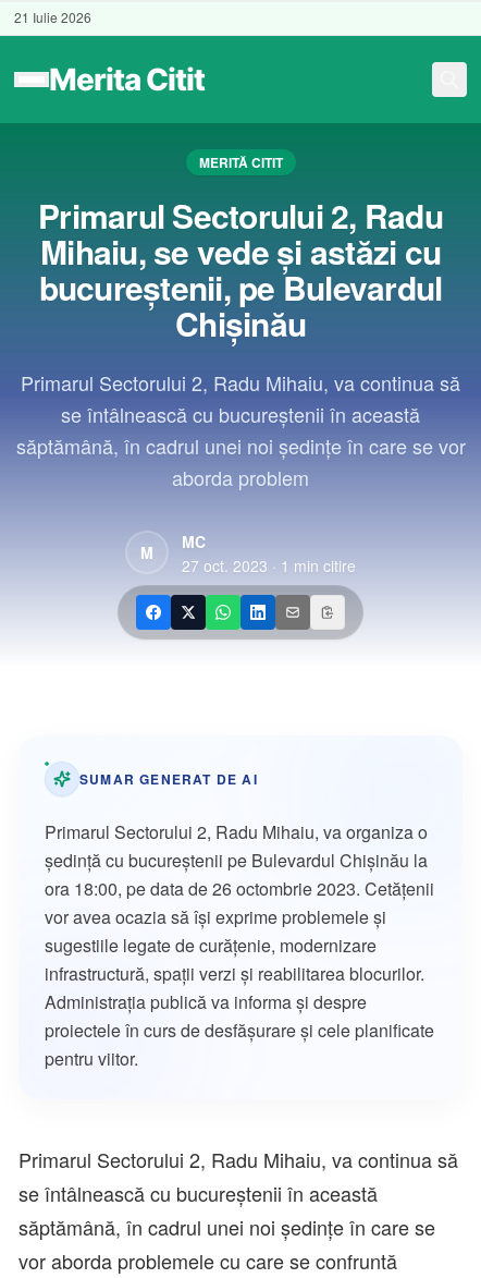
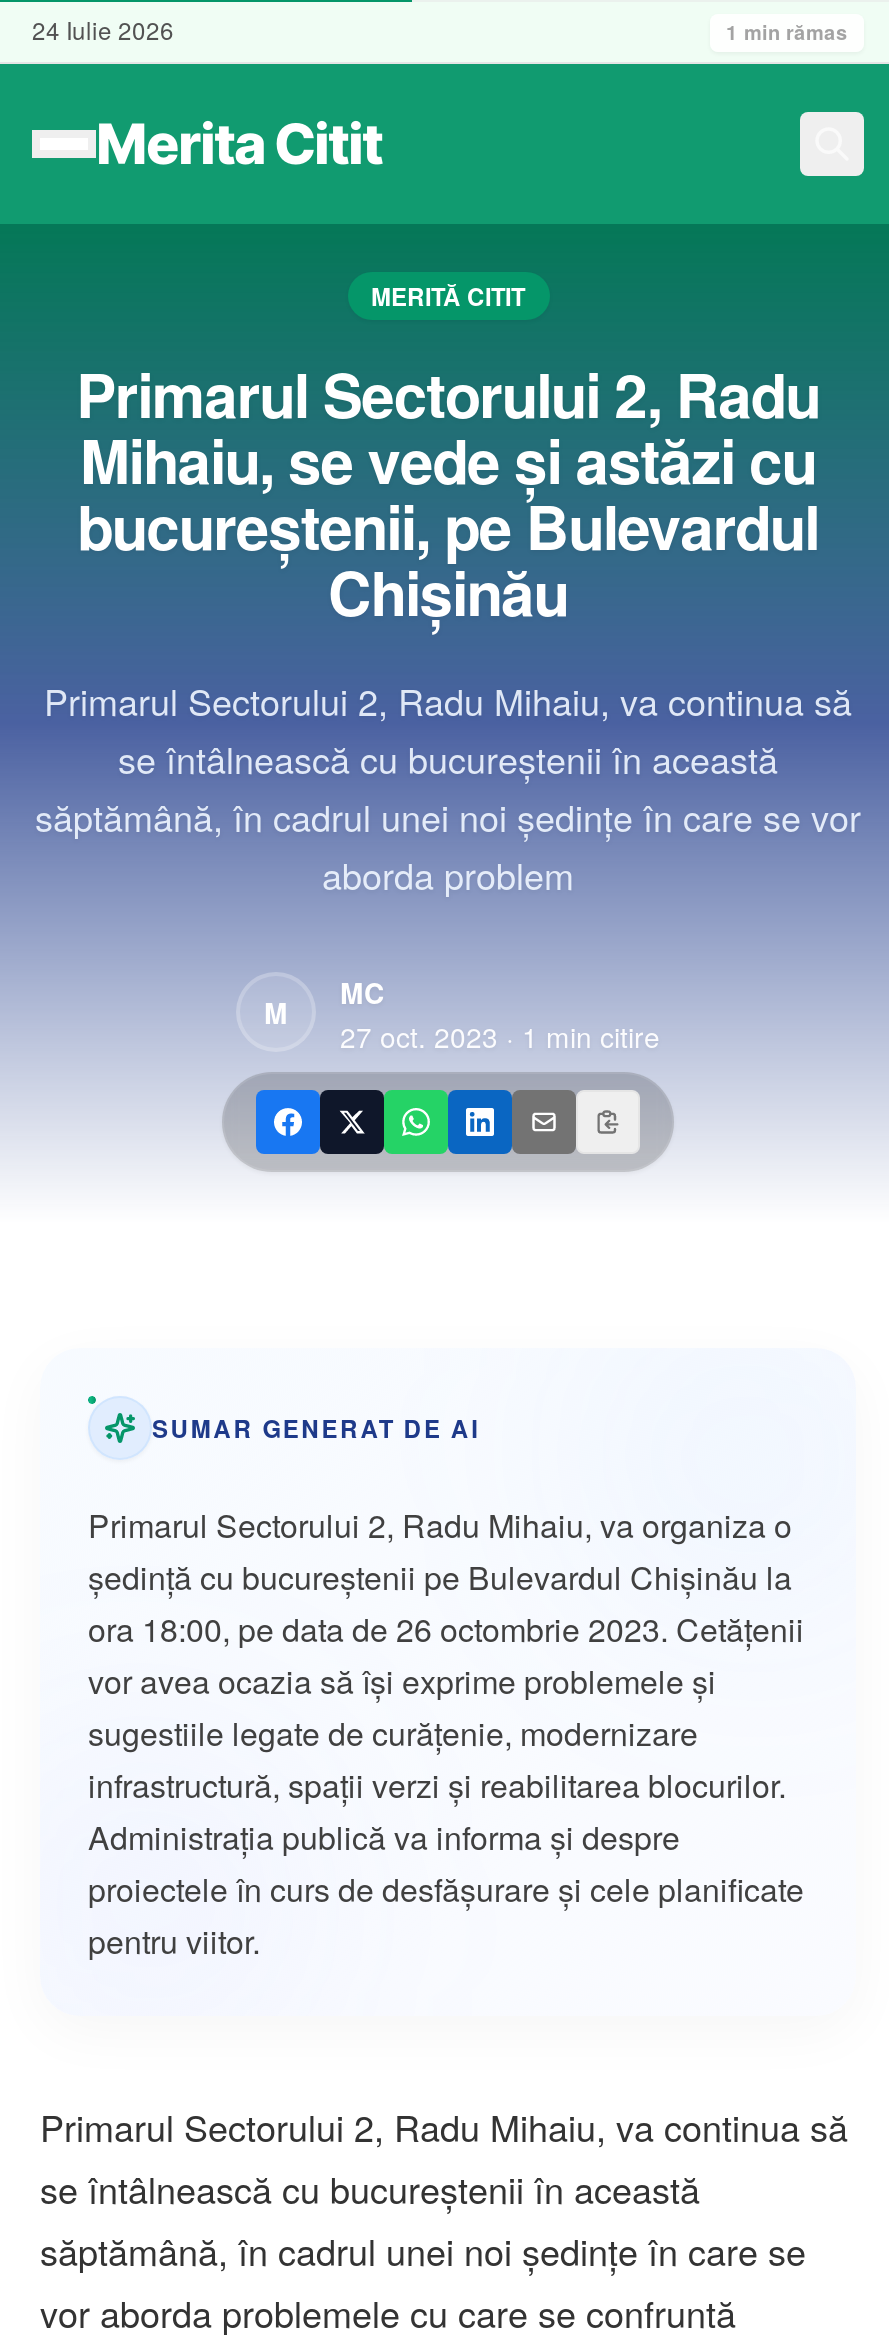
none -> [726,18,848,46] 1 min rămas
[14,8,91,26] 21 Iulie 2026 -> [32,12,174,46] 24 Iulie 2026

